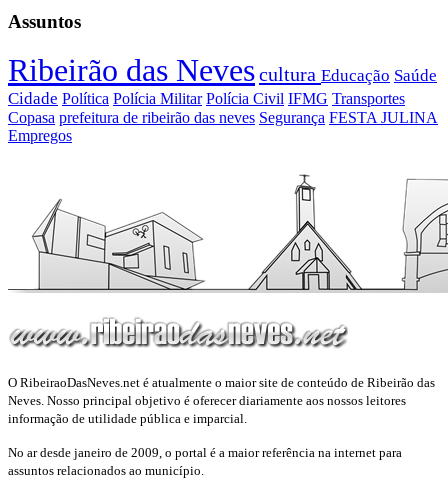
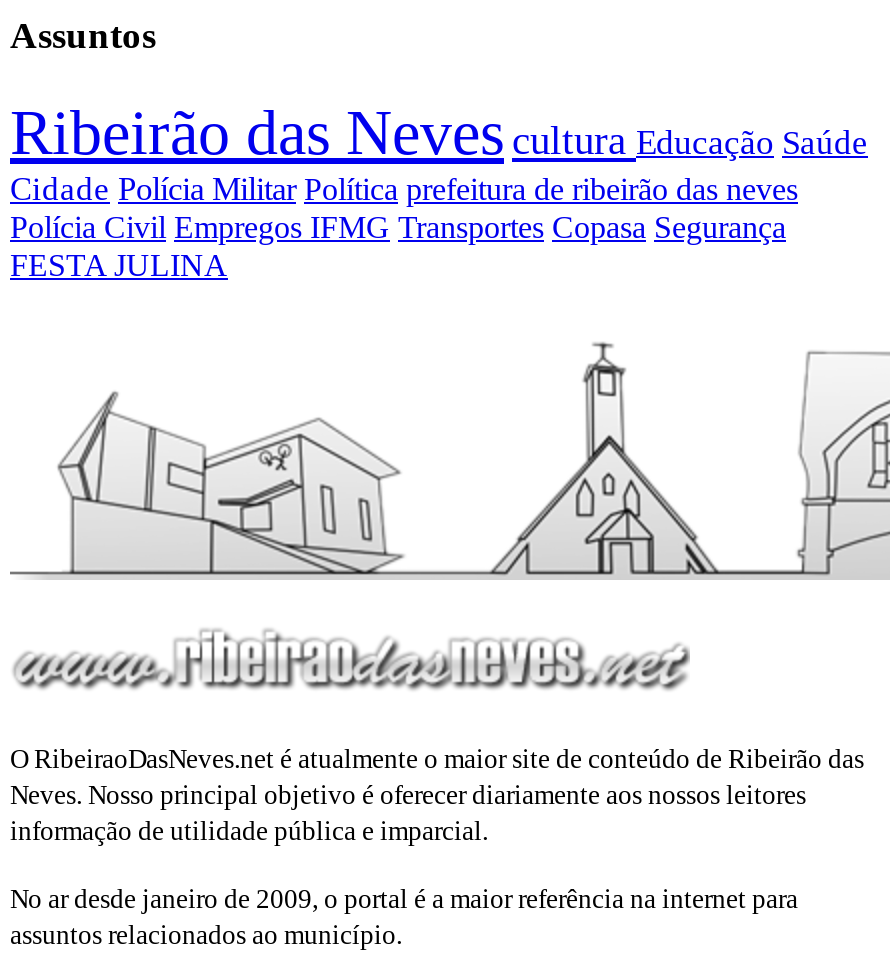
[8,89,438,144] Cidade Política Polícia Militar Polícia Civil IFMG Transportes | Copasa prefeitura de ribeirão das neves Segurança FESTA JULINA | Empregos -> [10,170,798,282] Cidade Polícia Militar Política prefeitura de ribeirão das neves | Polícia Civil Empregos IFMG Transportes Copasa Segurança | FESTA JULINA

